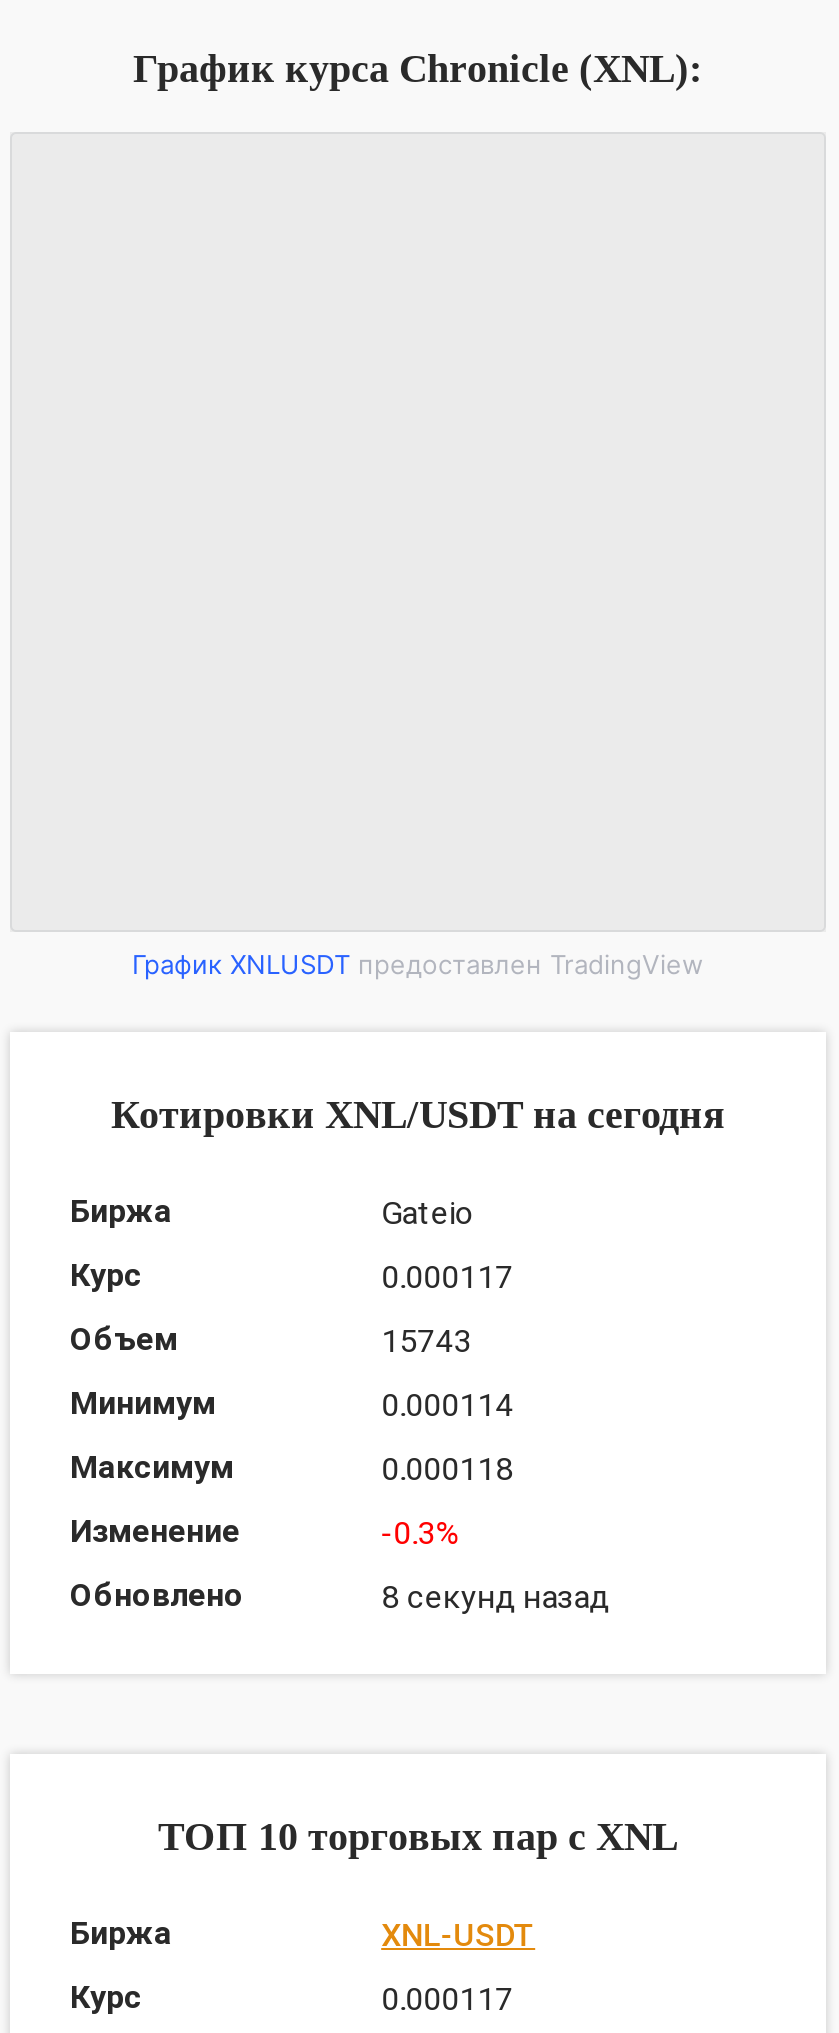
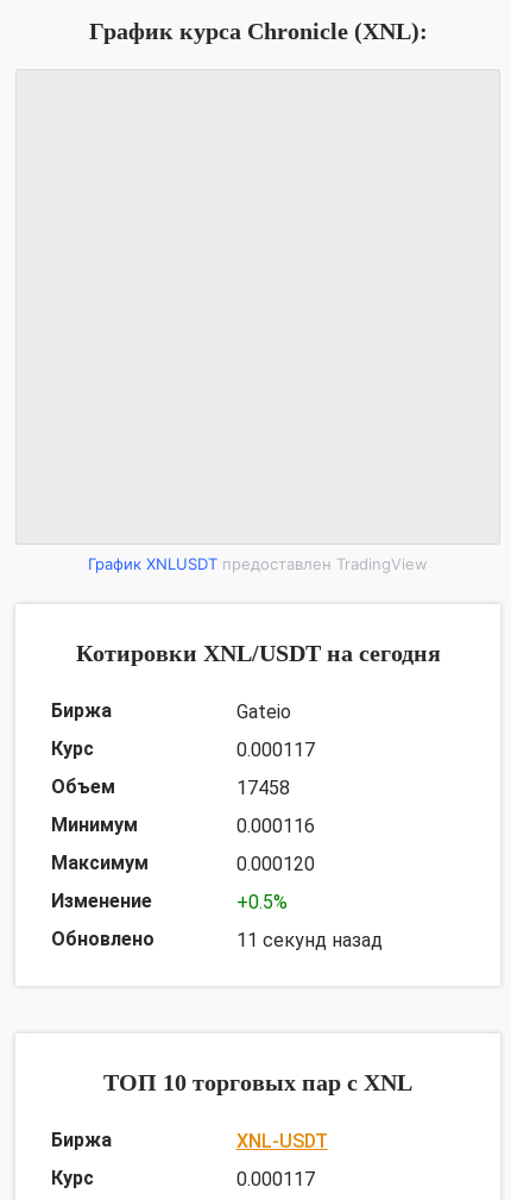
[381,1322,471,1360] 15743 -> [236,777,289,799] 17458
[381,1386,513,1424] 0.000114 -> [236,815,314,837] 0.000116
[381,1450,513,1488] 0.000118 -> [236,853,314,875] 0.000120
[381,1514,459,1552] -0.3% -> [236,891,287,913] +0.5%
[381,1578,609,1616] 8 секунд назад -> [236,929,382,951] 11 секунд назад

